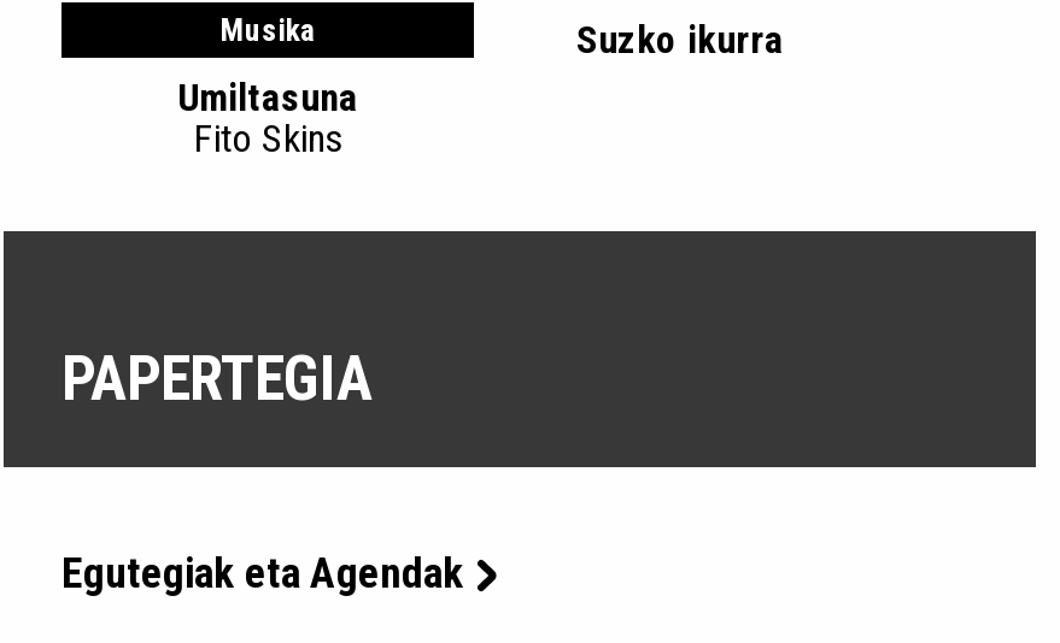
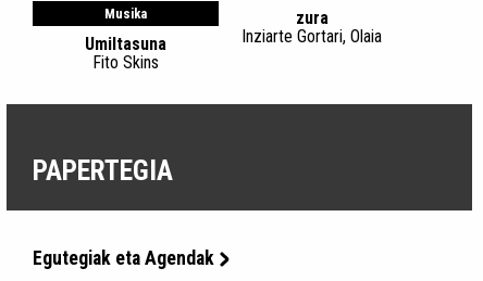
[576,18,784,64] Suzko ikurra -> [242,8,382,47] zura | Inziarte Gortari, Olaia

